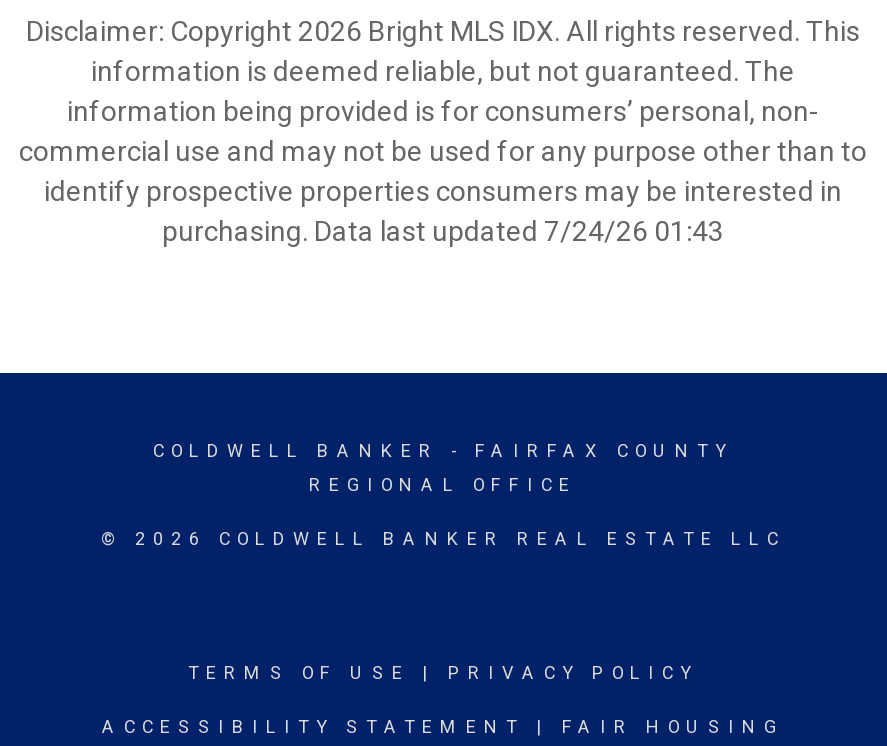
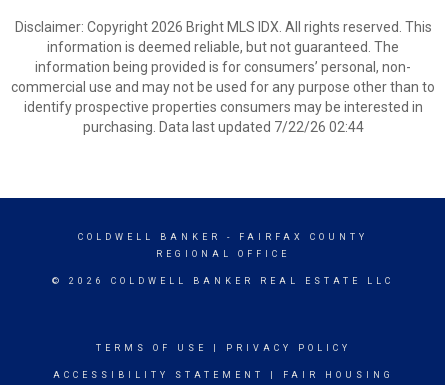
[162,215,724,247] purchasing. Data last updated 7/24/26 01:43 -> [82,119,363,135] purchasing. Data last updated 7/22/26 02:44

